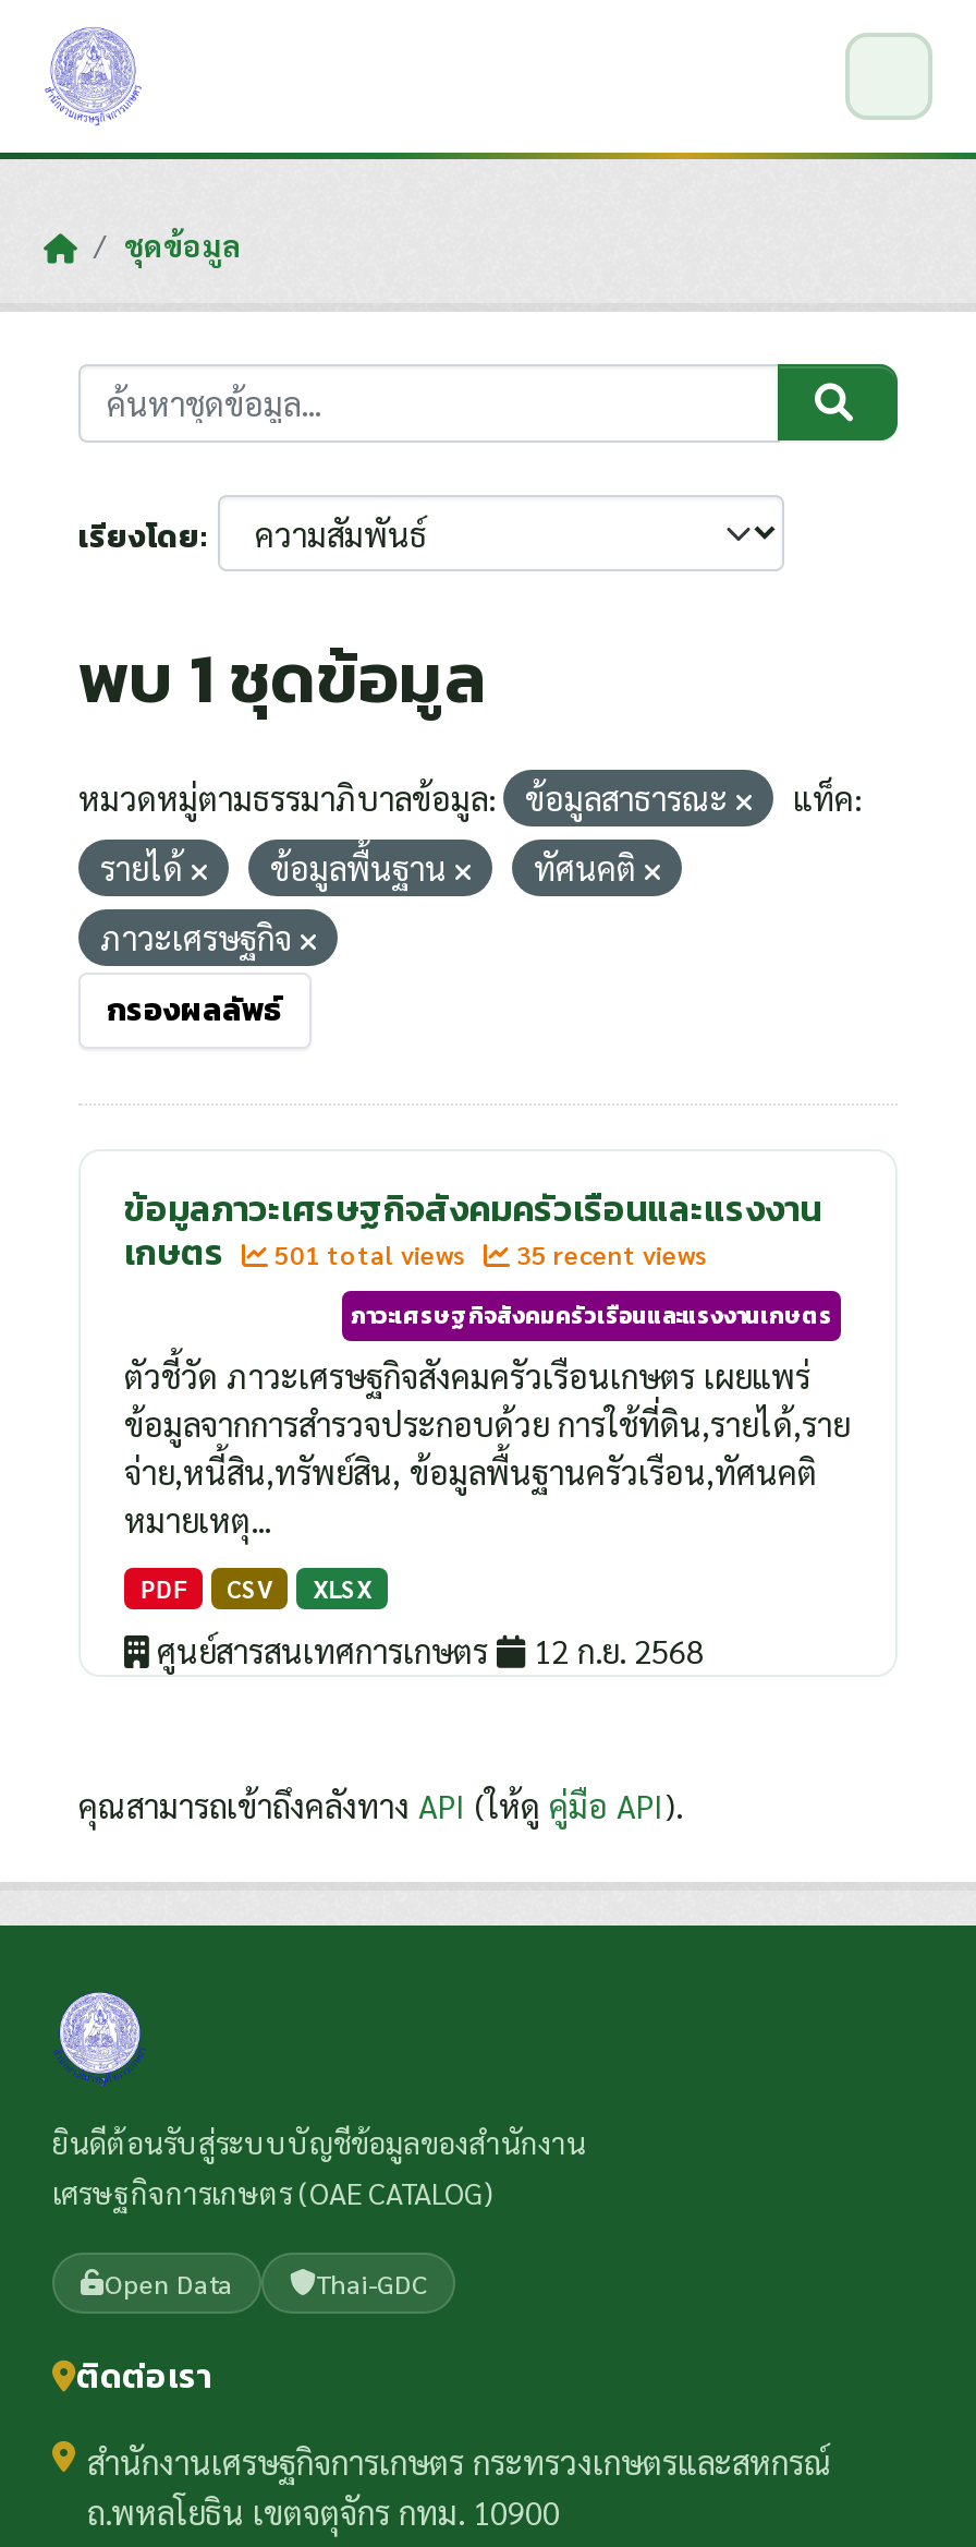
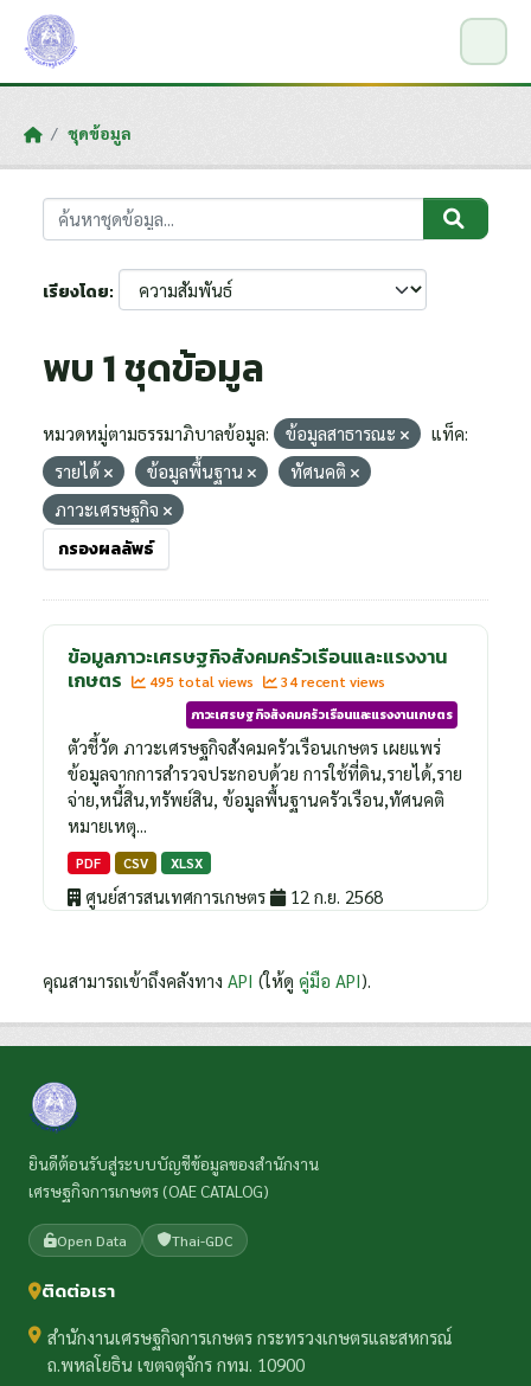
[268,1236,473,1271] 501 total views -> [146,672,257,691] 495 total views
[510,1236,708,1271] 35 recent views -> [277,672,385,691] 34 recent views

